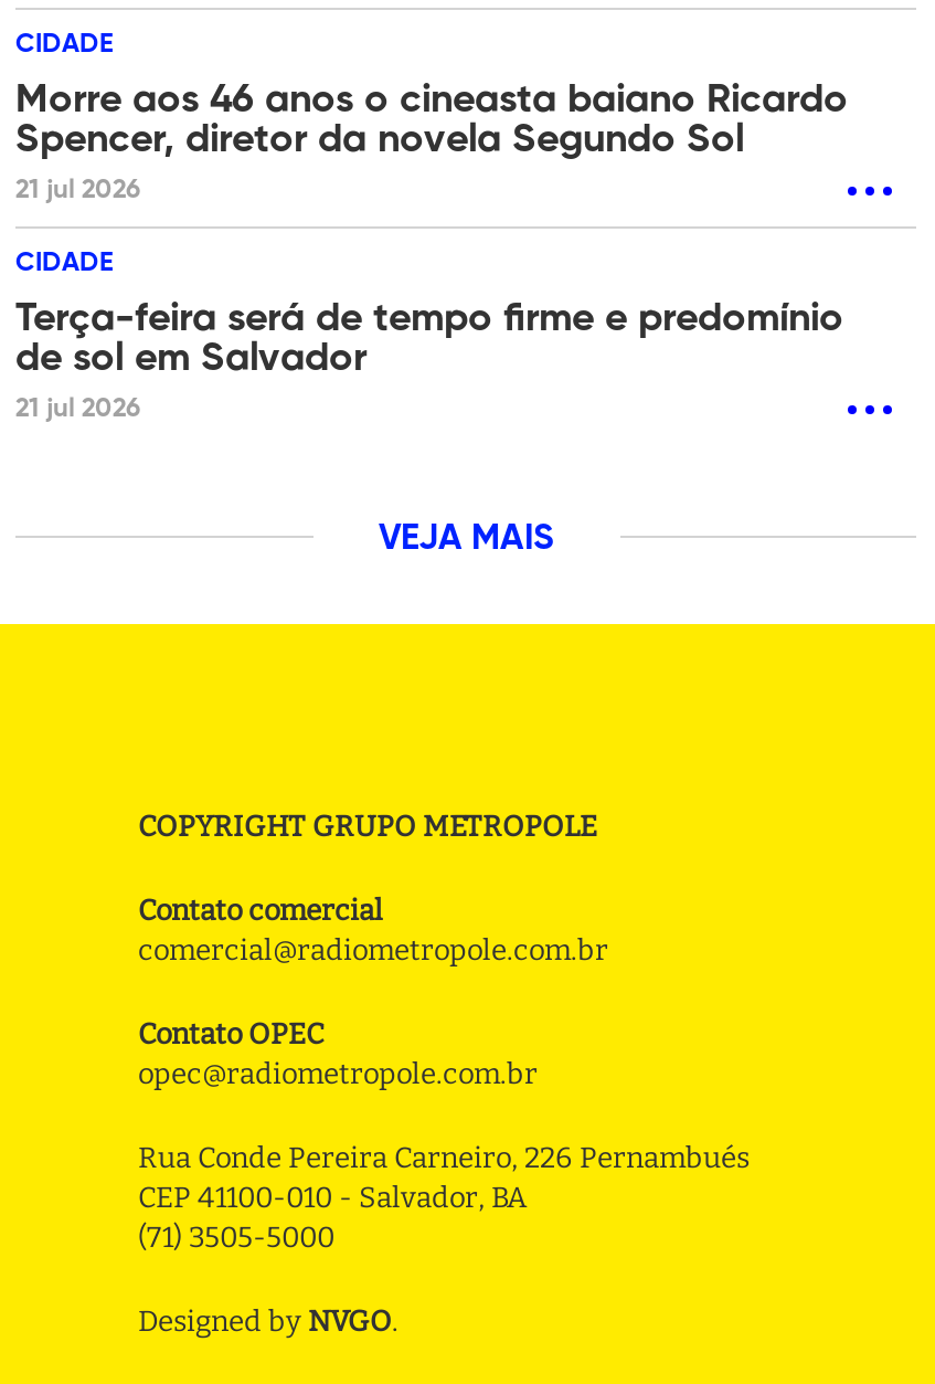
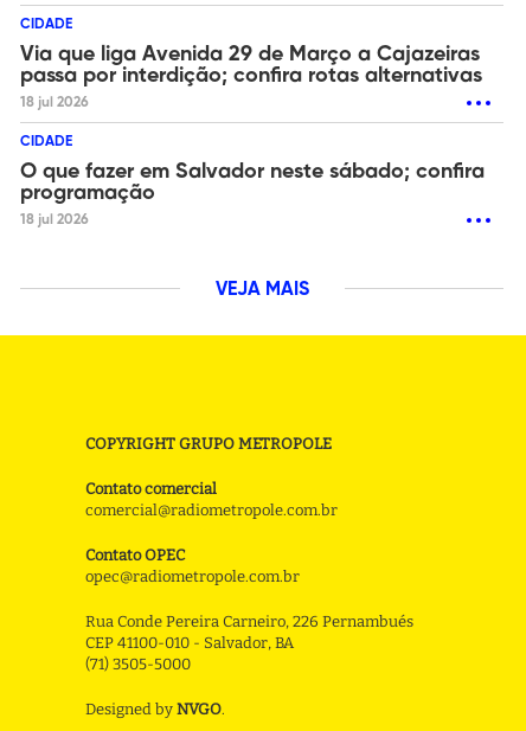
[15,81,848,205] Morre aos 46 anos o cineasta baiano Ricardo | Spencer, diretor da novela Segundo Sol | 21 jul 2026 -> [20,44,482,111] Via que liga Avenida 29 de Março a Cajazeiras | passa por interdição; confira rotas alternativas | 18 jul 2026
[15,300,843,424] Terça-feira será de tempo firme e predomínio | de sol em Salvador | 21 jul 2026 -> [20,161,485,228] O que fazer em Salvador neste sábado; confira | programação | 18 jul 2026

